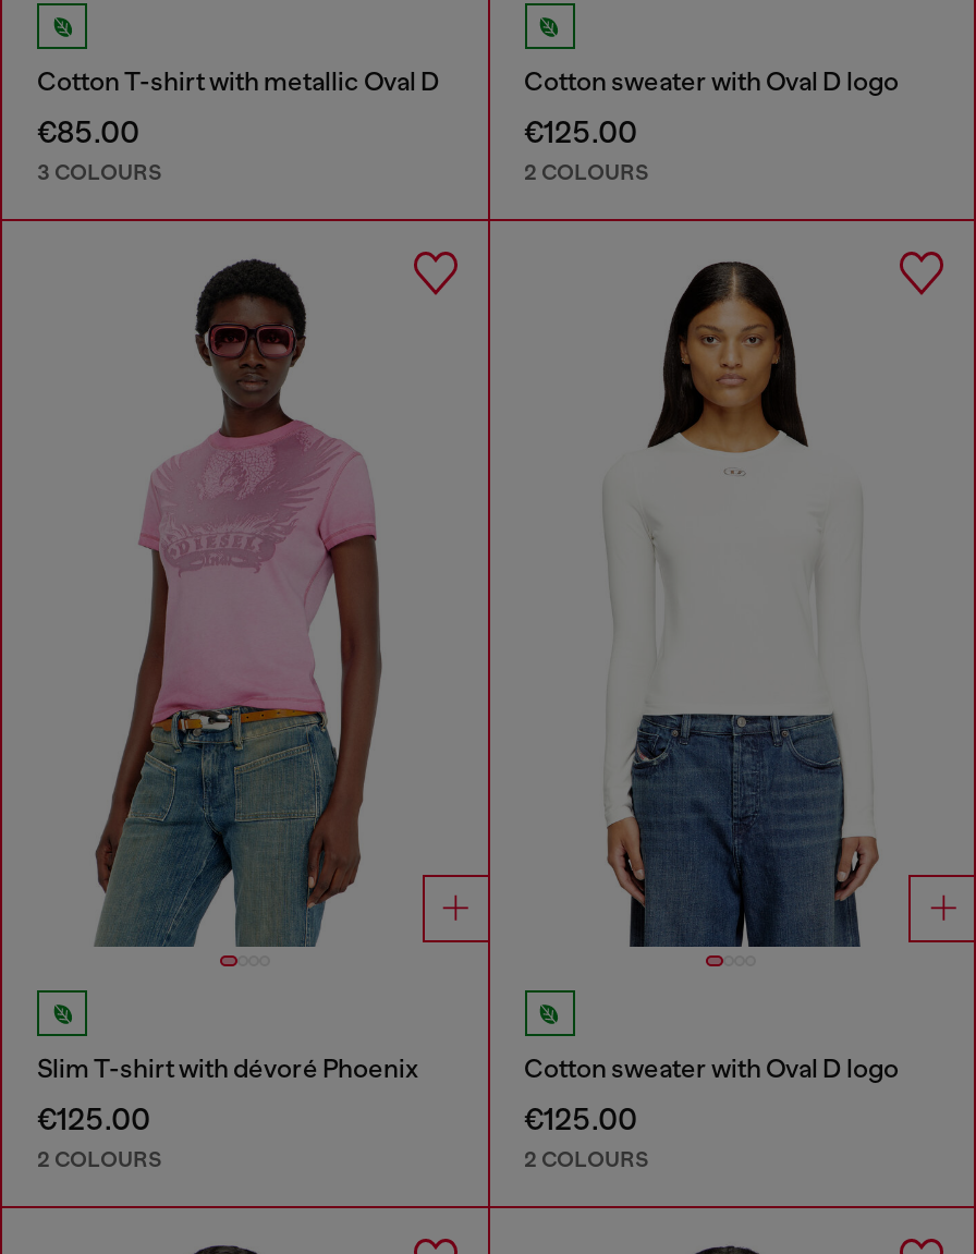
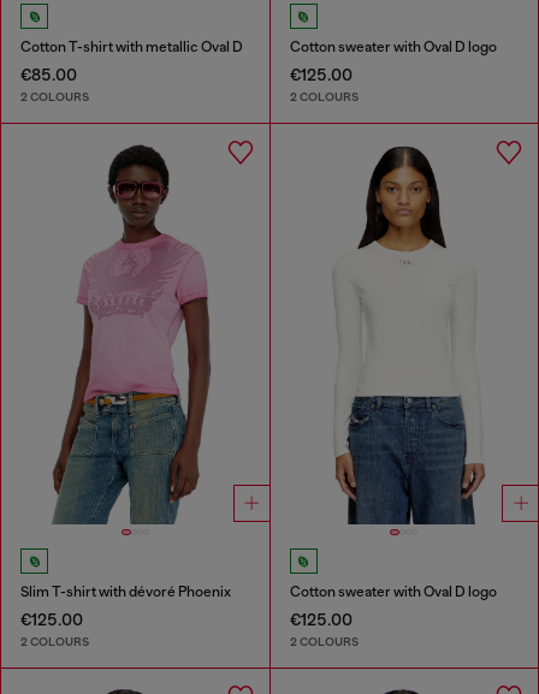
[37,157,161,185] 3 COLOURS -> [20,89,89,104] 2 COLOURS

